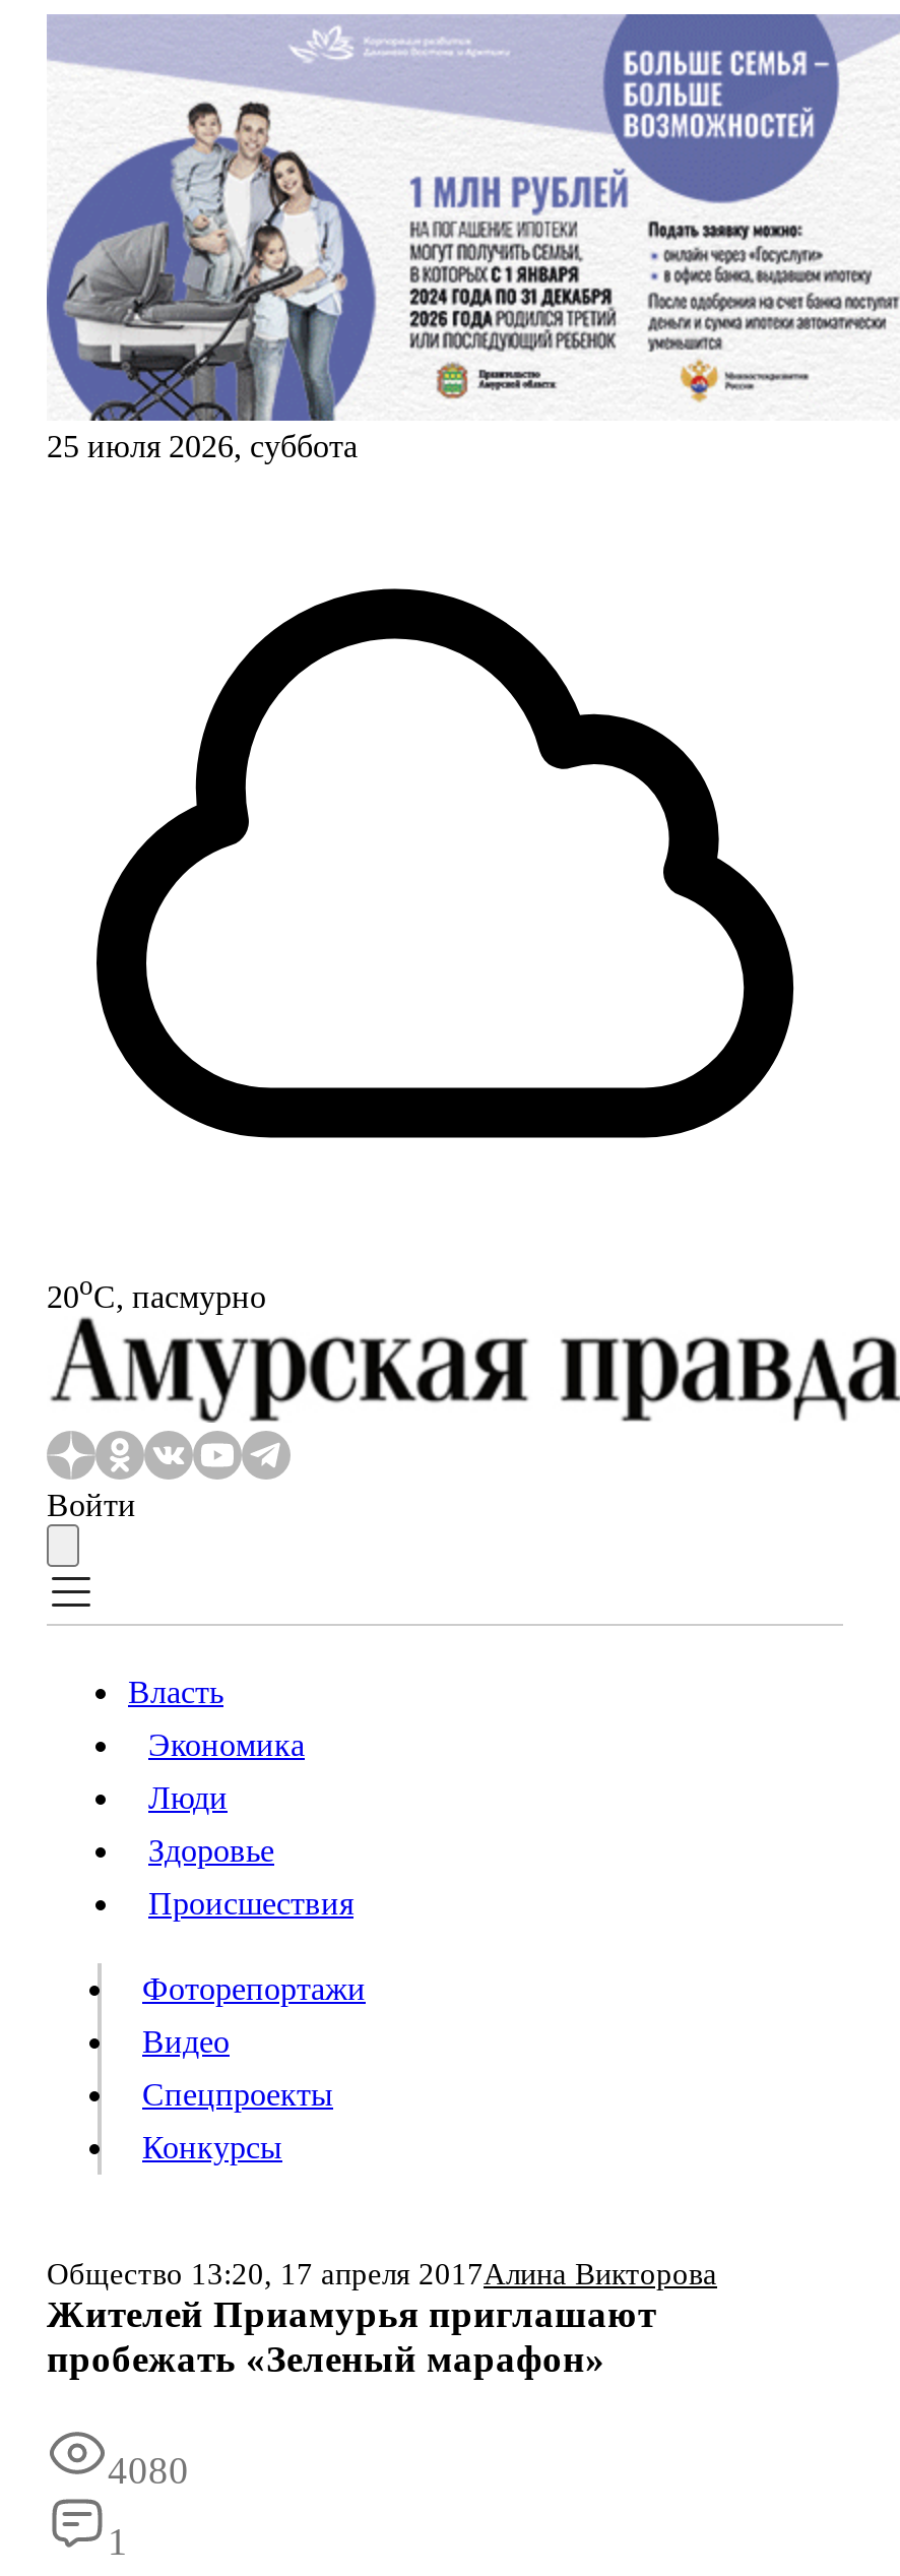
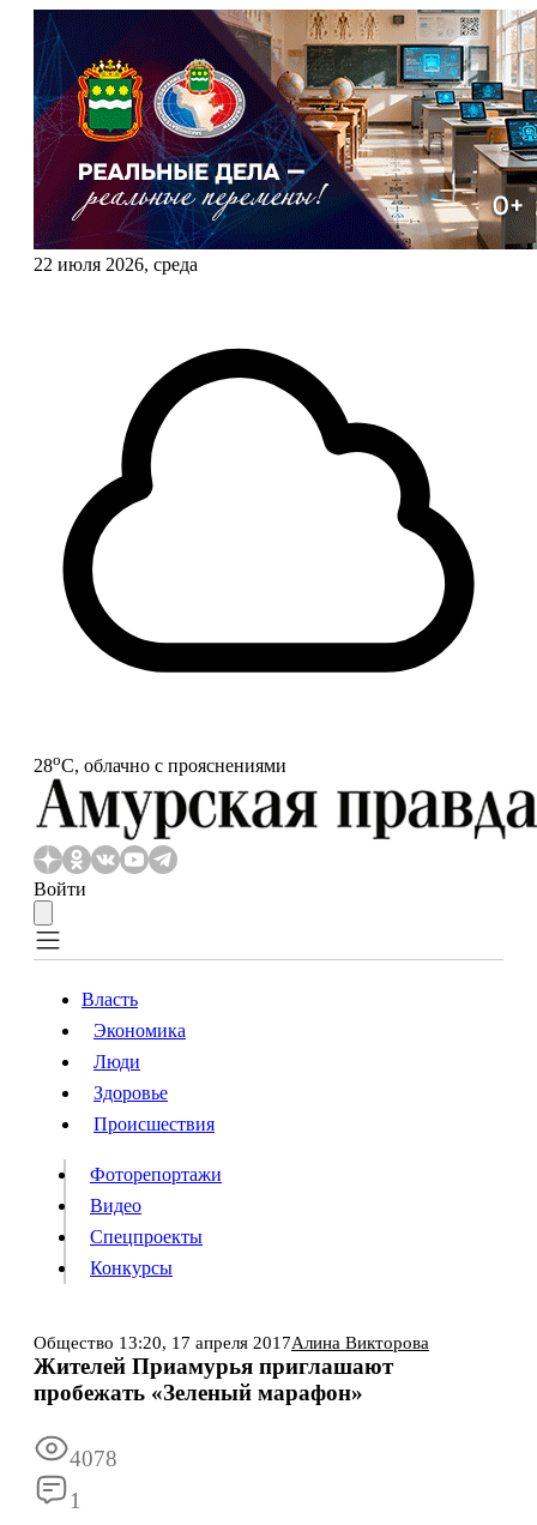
[45,12,894,463] [image] | 25 июля 2026, суббота -> [32,8,533,275] [image] | 22 июля 2026, среда
[47,1270,266,1314] 20oС, пасмурно -> [34,751,286,776] 28oС, облачно с прояснениями
[108,2450,189,2492] 4080 -> [70,1446,117,1471] 4078

